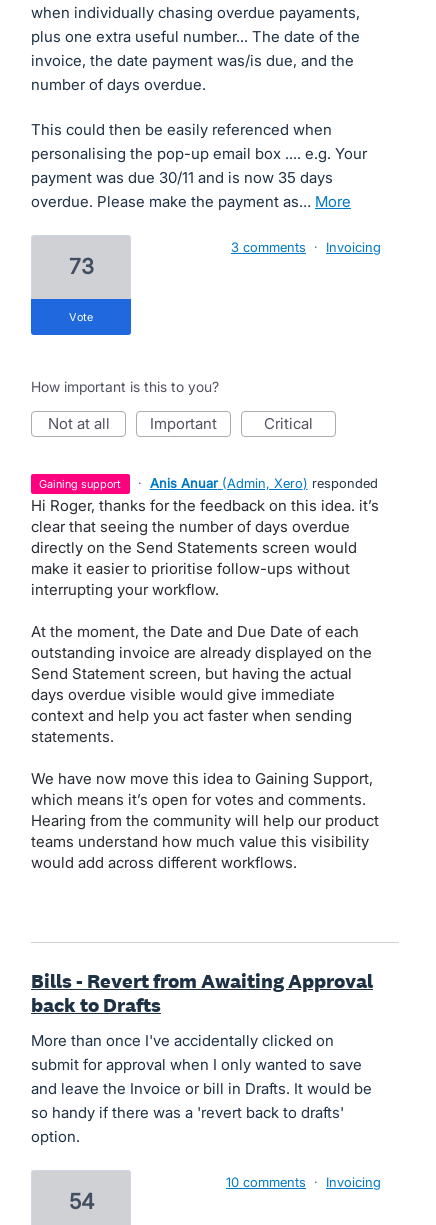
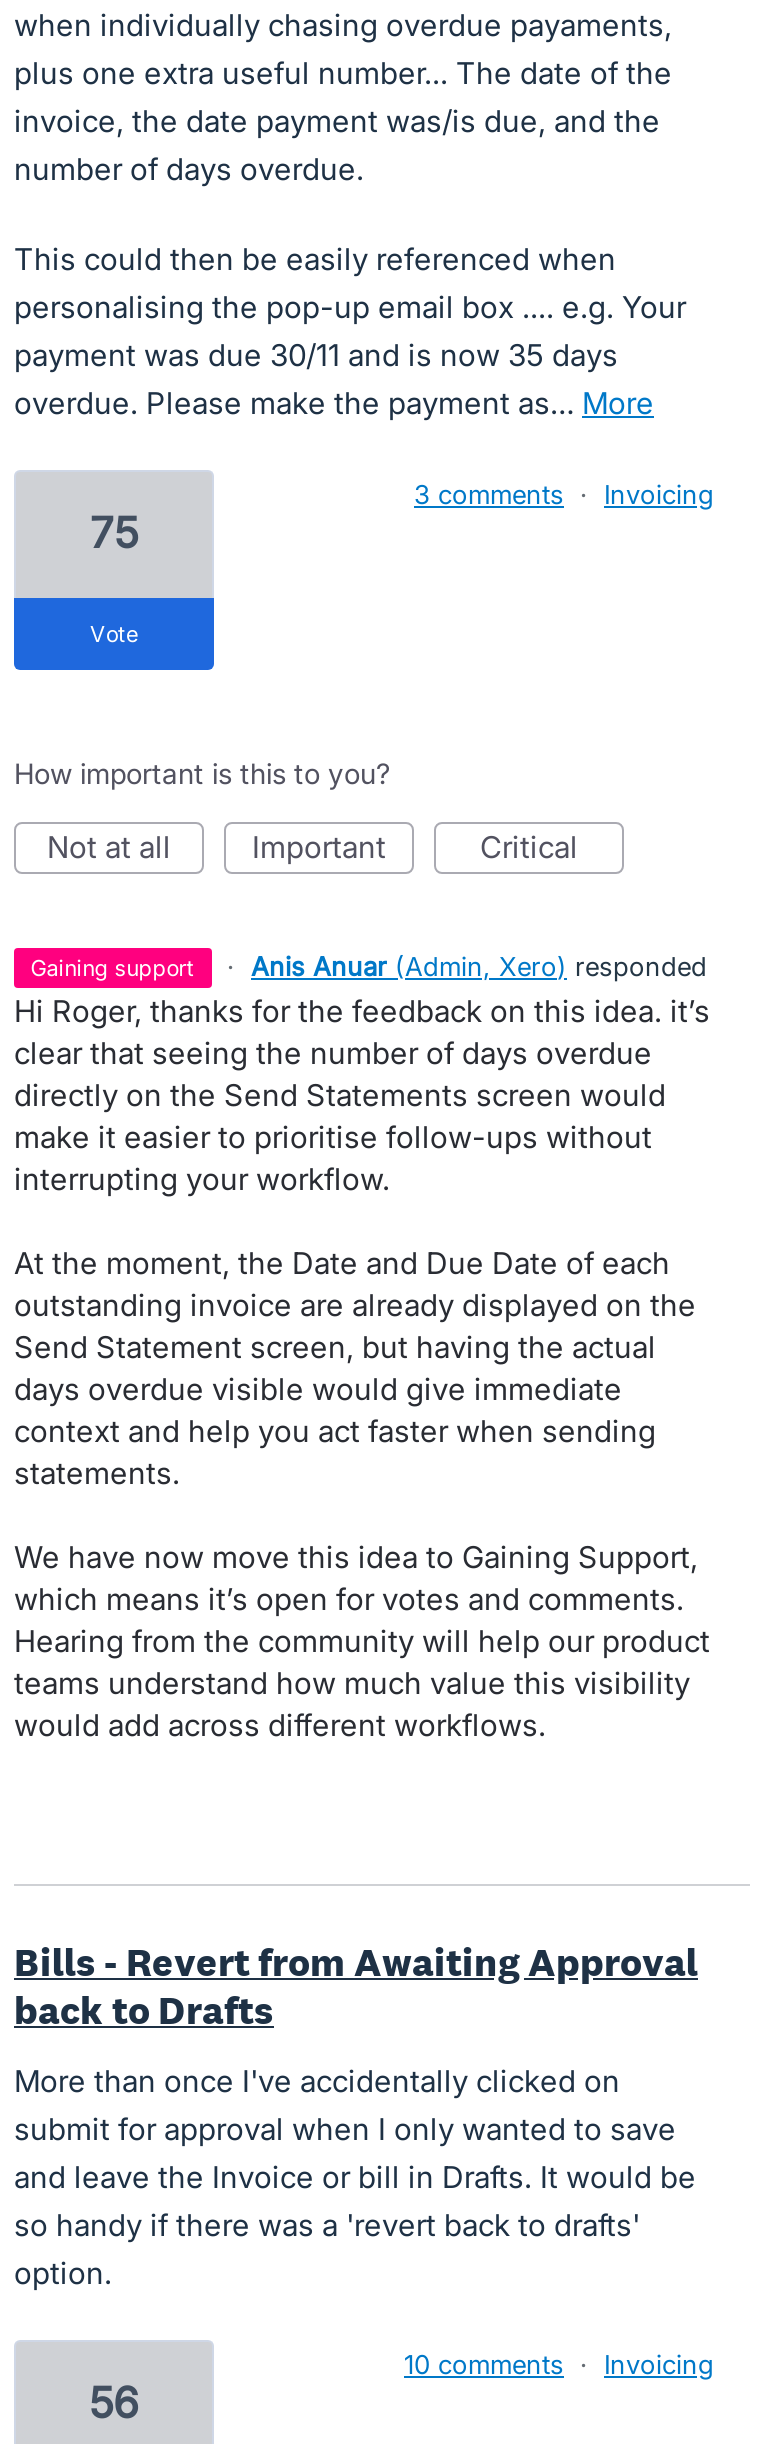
[68,254,93,279] 73 -> [90,508,138,558] 75
[68,1189,93,1214] 54 -> [89,2378,139,2428] 56

